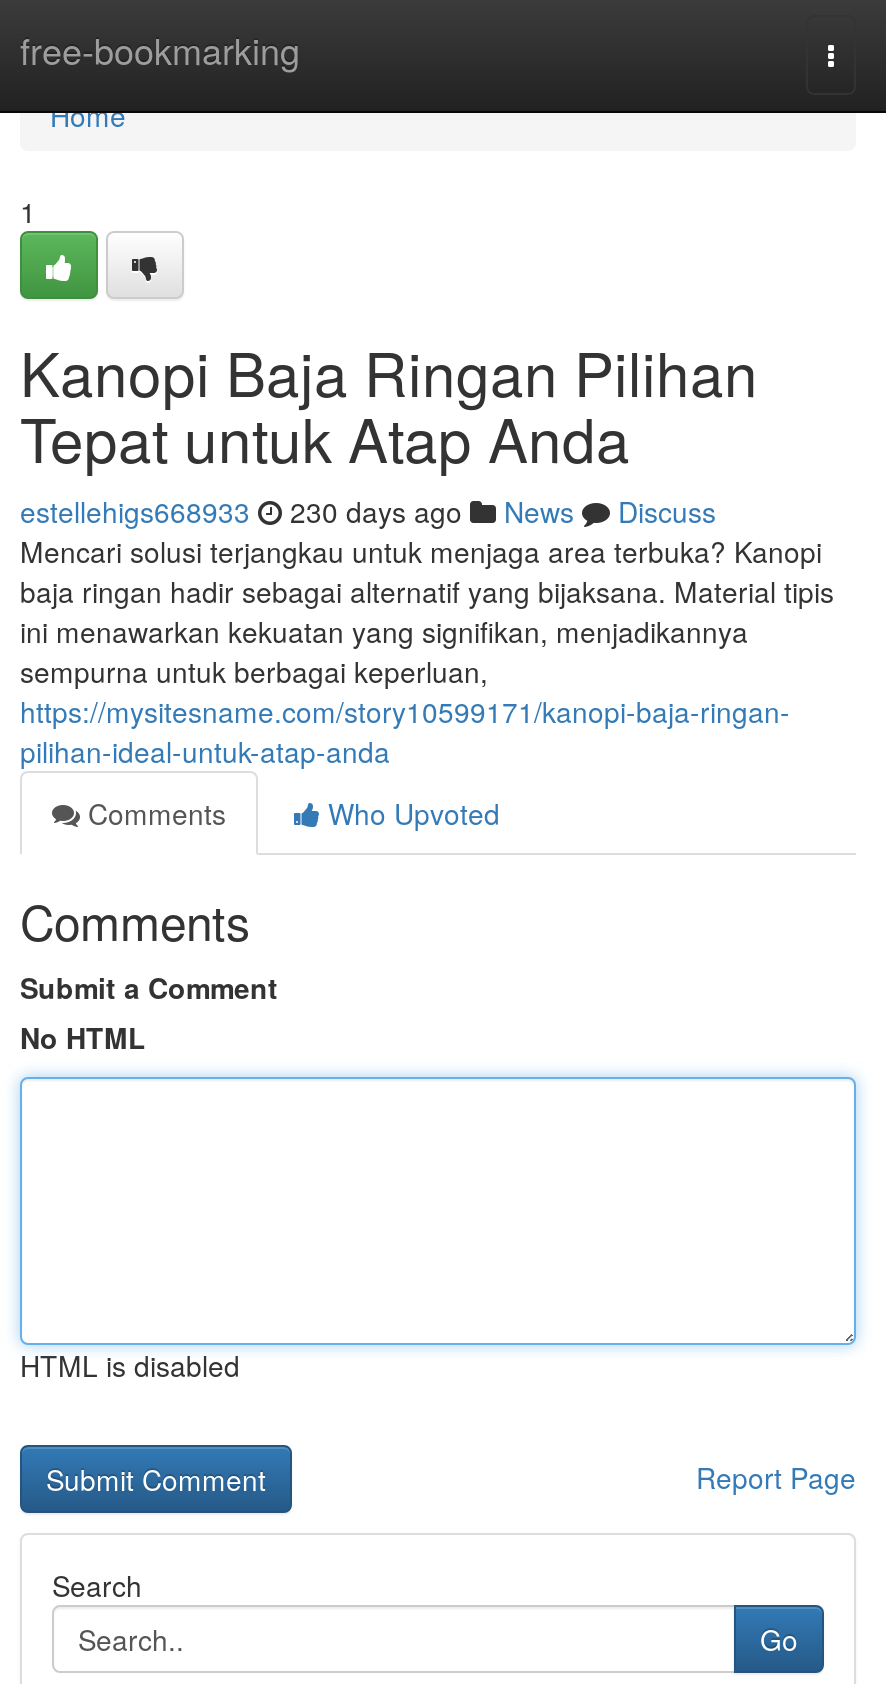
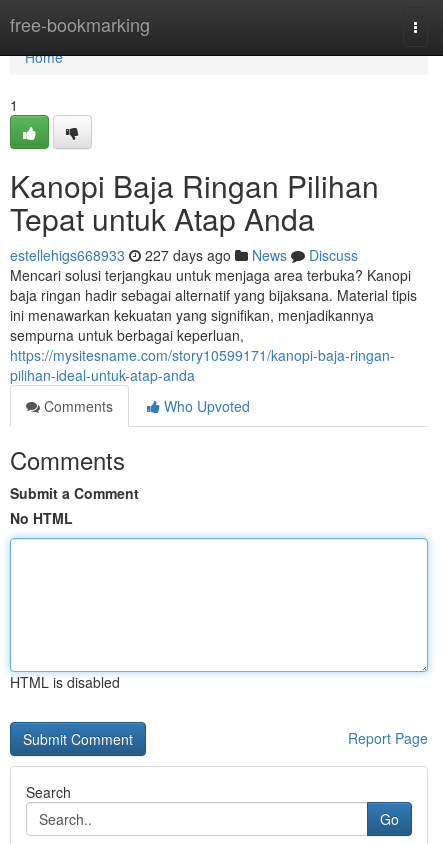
[20,491,716,531] estellehigs668933 230 days ago News Discuss -> [10,245,358,265] estellehigs668933 227 days ago News Discuss

